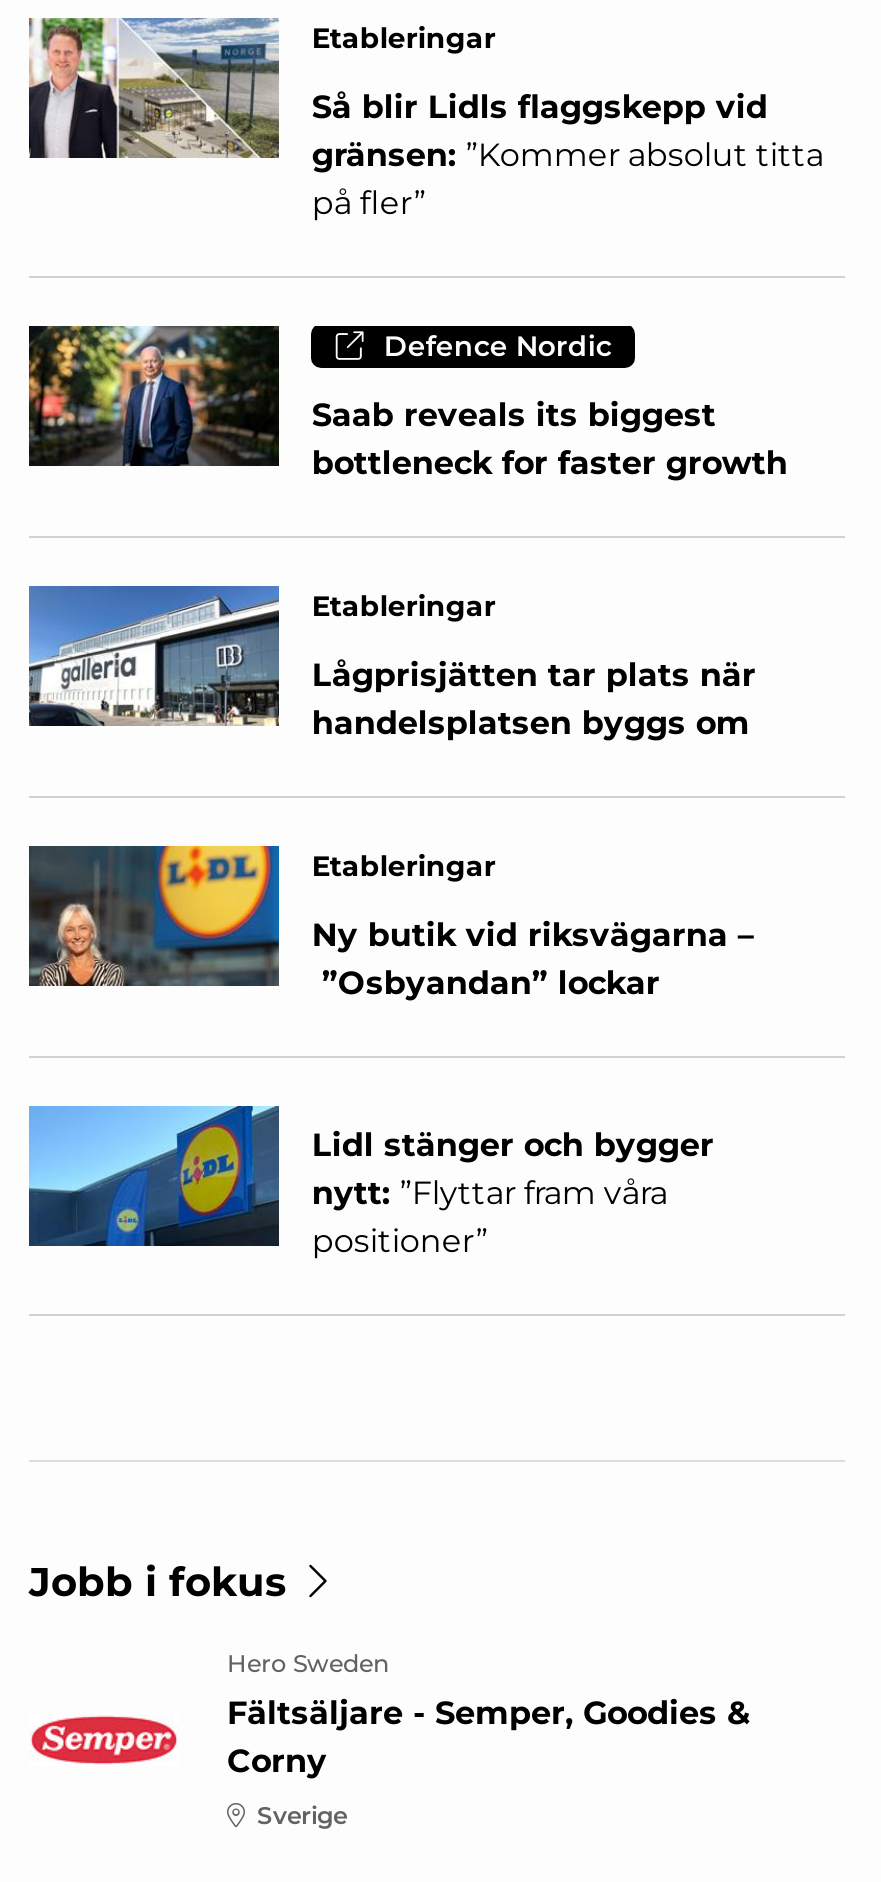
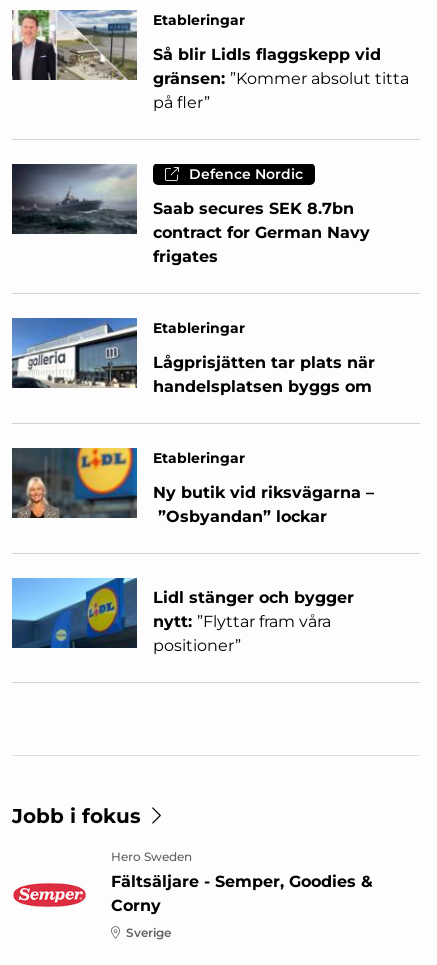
[27,324,788,482] [image] | Saab reveals its biggest | bottleneck for faster growth -> [12,163,370,266] [image] | Saab secures SEK 8.7bn | contract for German Navy | frigates

